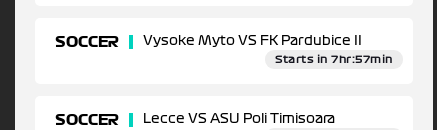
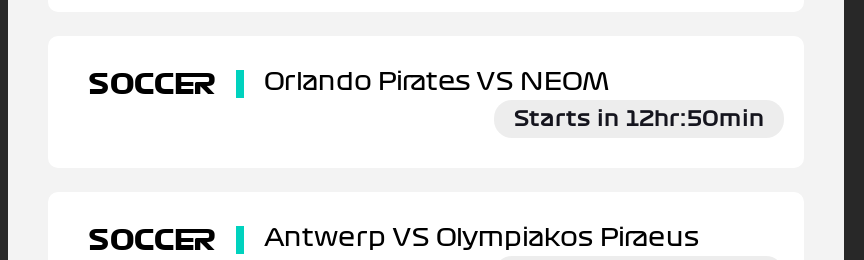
[143,35,362,47] Vysoke Myto VS FK Pardubice II -> [264,70,610,94] Orlando Pirates VS NEOM
[275,54,393,65] Starts in 7hr:57min -> [514,108,764,130] Starts in 12hr:50min
[143,113,335,125] Lecce VS ASU Poli Timisoara -> [264,226,700,250] Antwerp VS Olympiakos Piraeus

